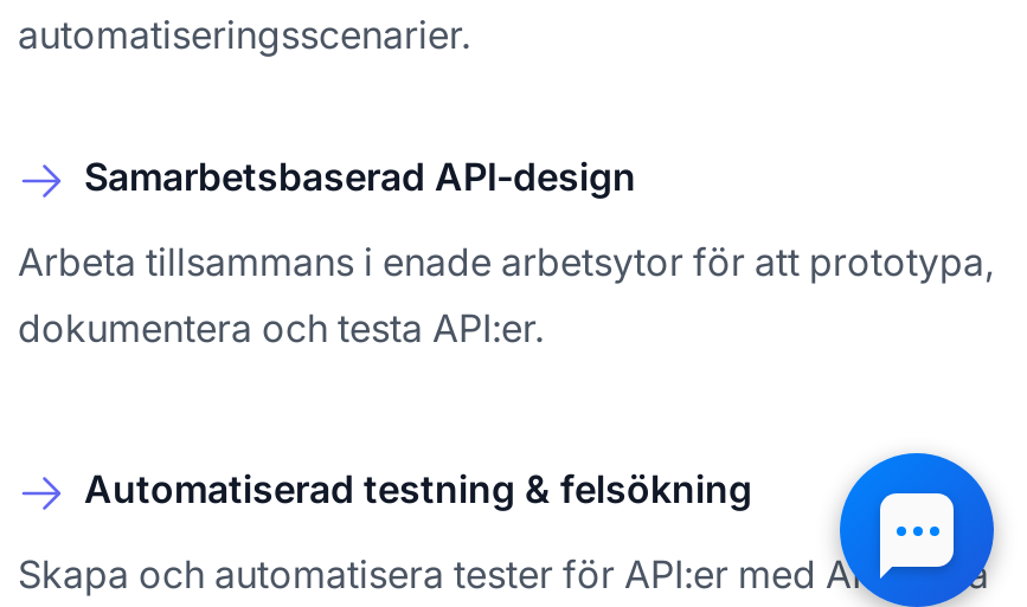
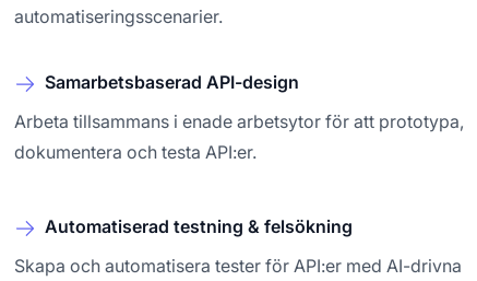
[835,451,999,545] [image] -> none

